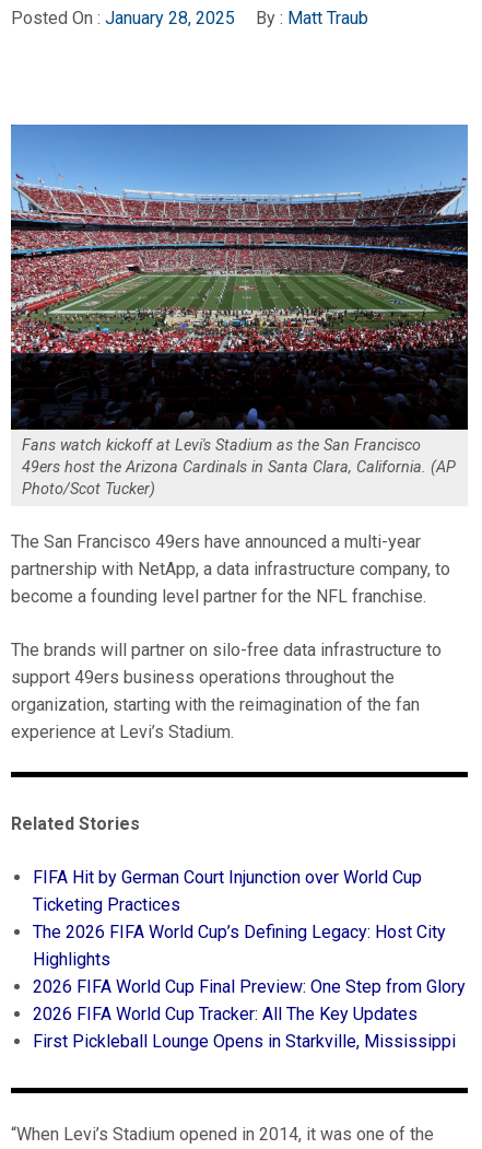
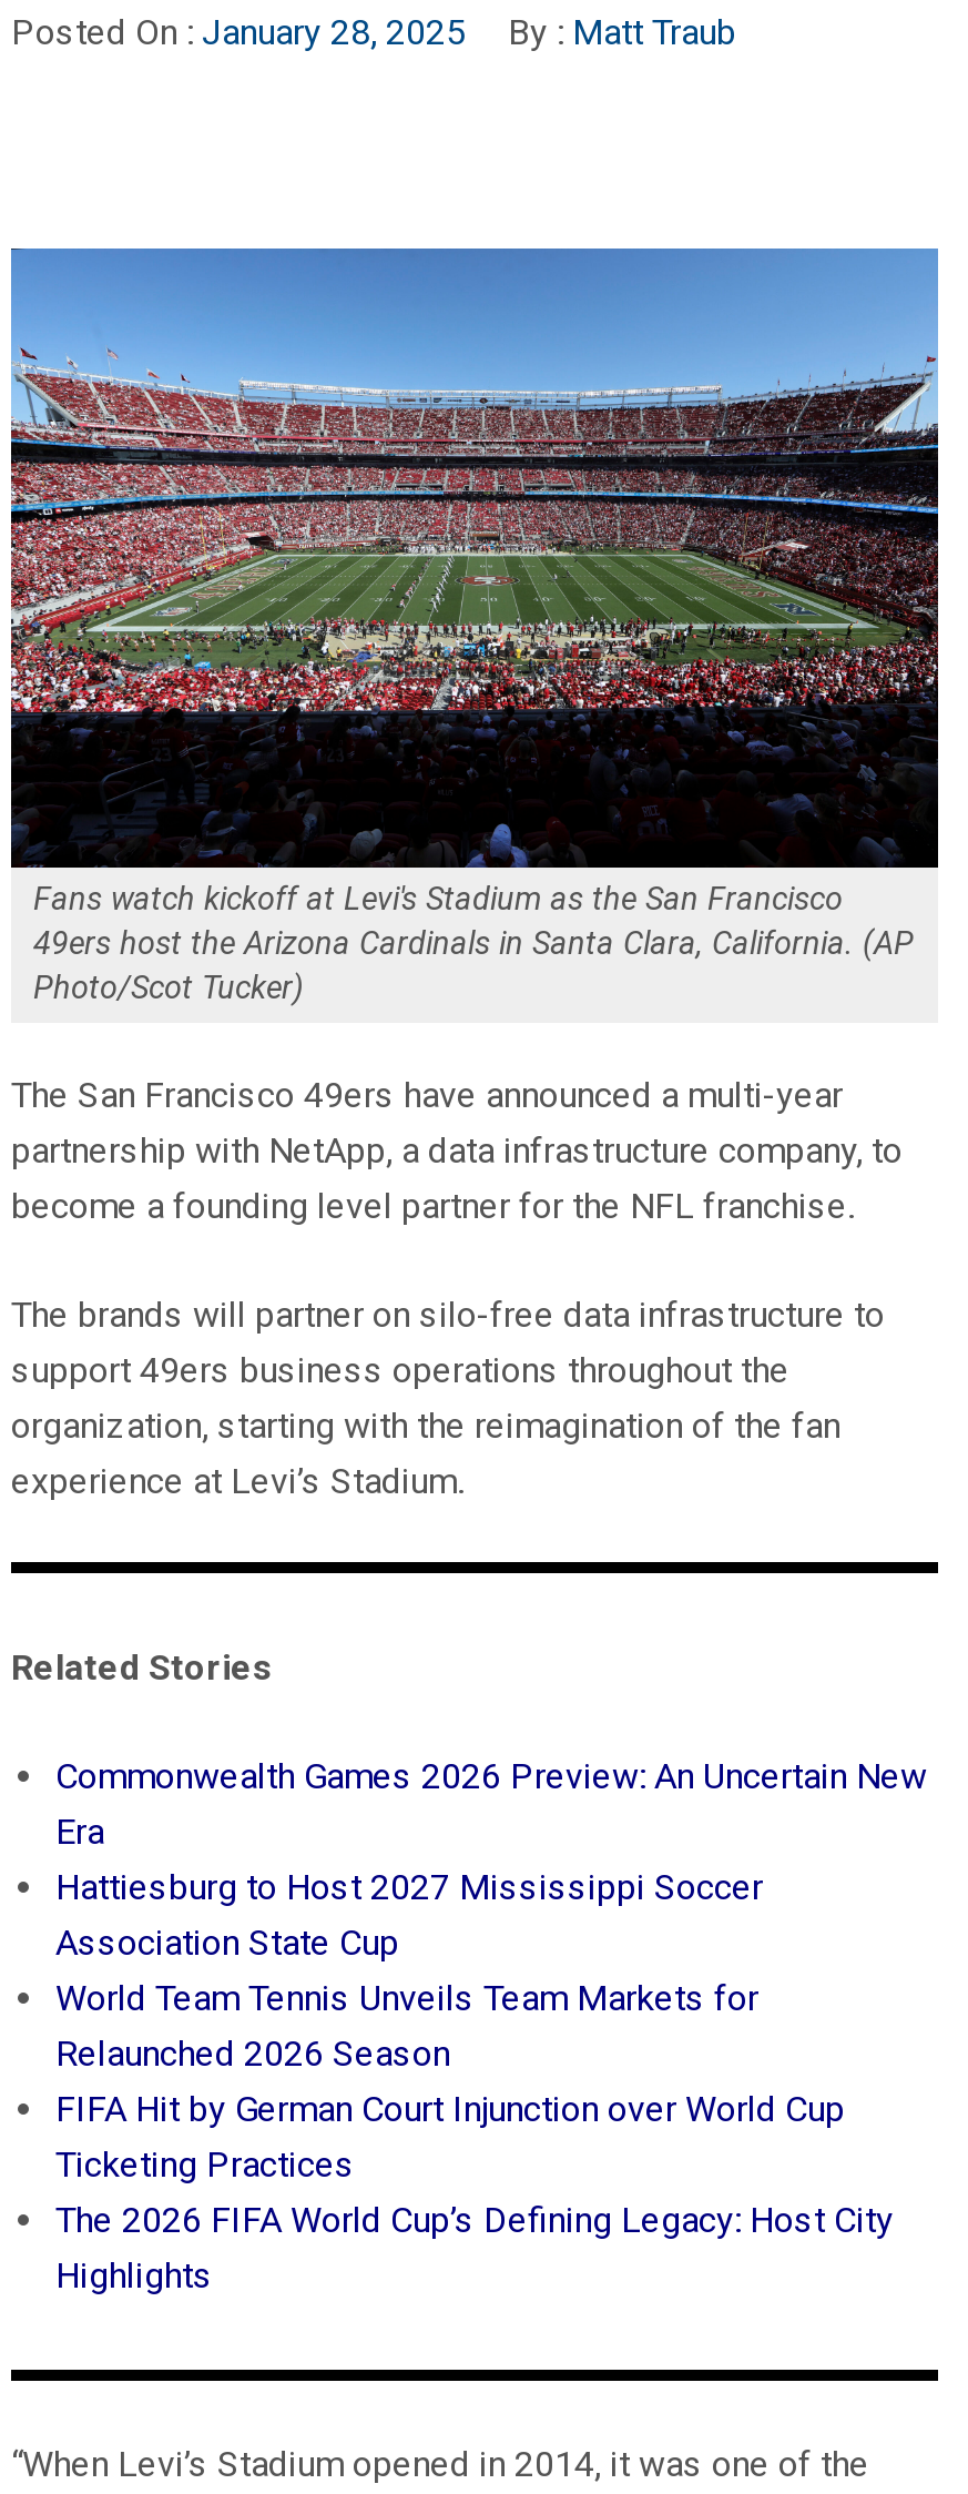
none -> [55,1755,927,2074] Commonwealth Games 2026 Preview: An Uncertain New | Era | Hattiesburg to Host 2027 Mississippi Soccer | Association State Cup | World Team Tennis Unveils Team Markets for | Relaunched 2026 Season
moved [33,867,446,969] -> [55,2088,894,2296]: FIFA Hit by German Court Injunction over World Cup | Ticketing Practices | The 2026 FIFA World Cup’s Defining Legacy: Host City | Highlights
[33,976,466,1051] 2026 FIFA World Cup Final Preview: One Step from Glory | 2026 FIFA World Cup Tracker: All The Key Updates | First Pickleball Lounge Opens in Starkville, Mississippi -> none

